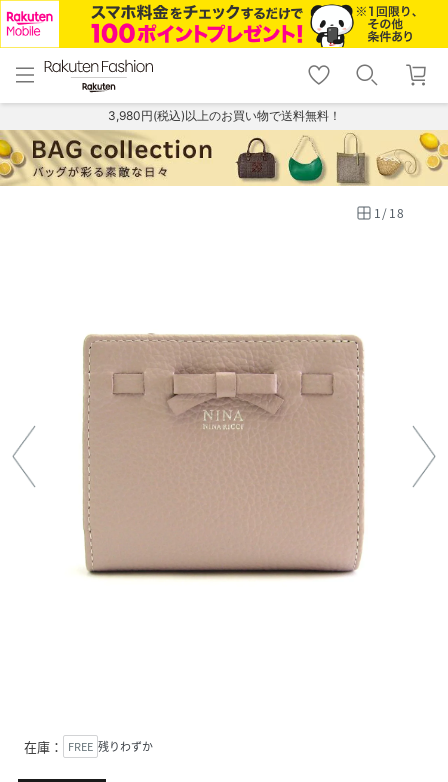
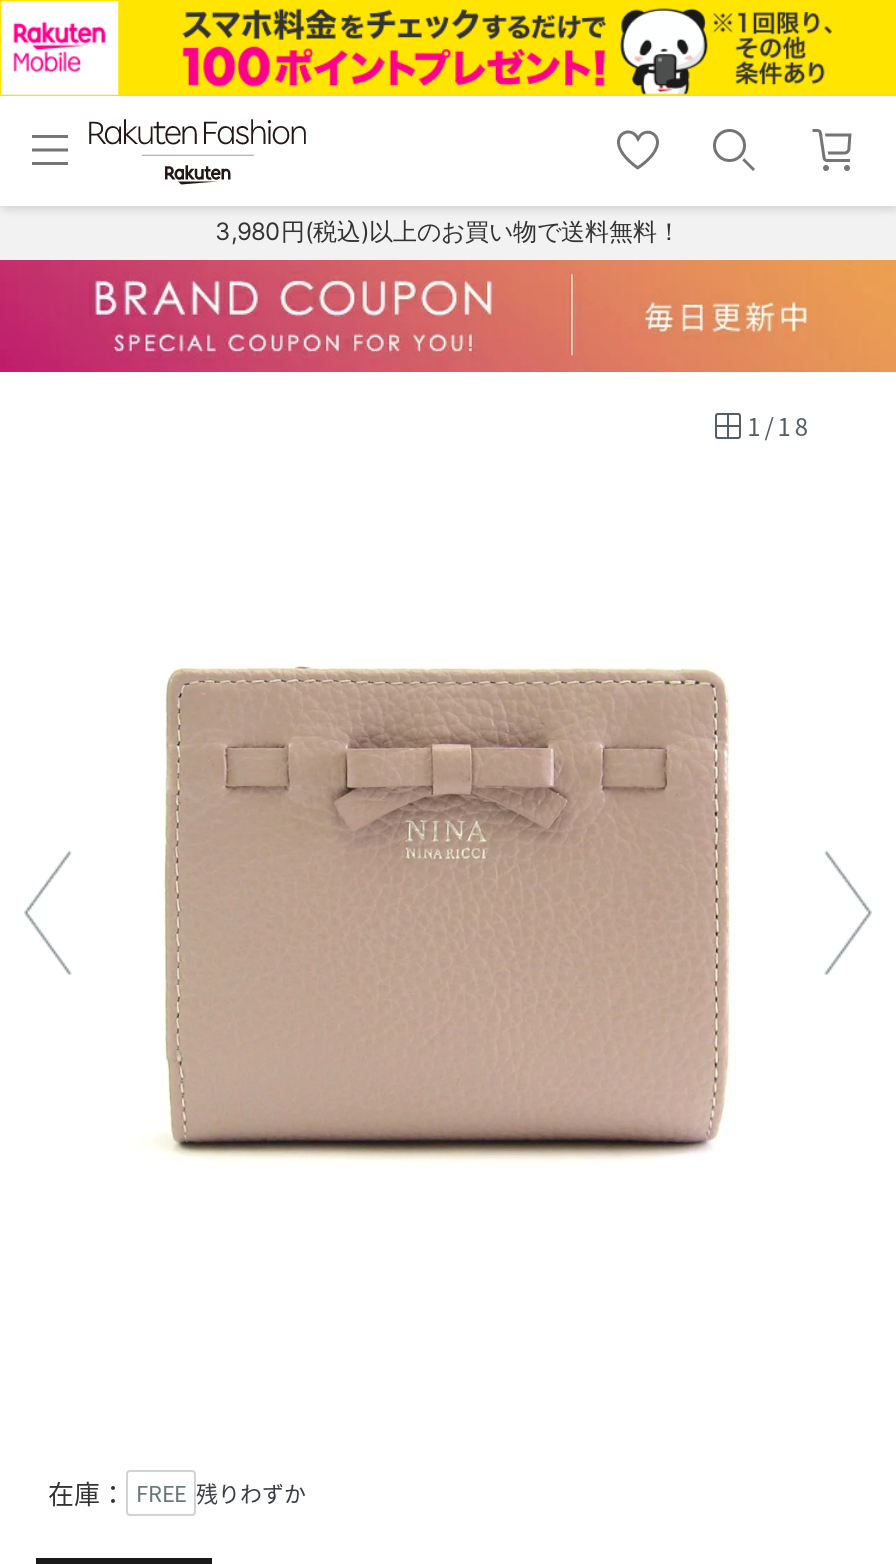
[3,130,445,186] [image] -> [6,258,890,374] [image]

